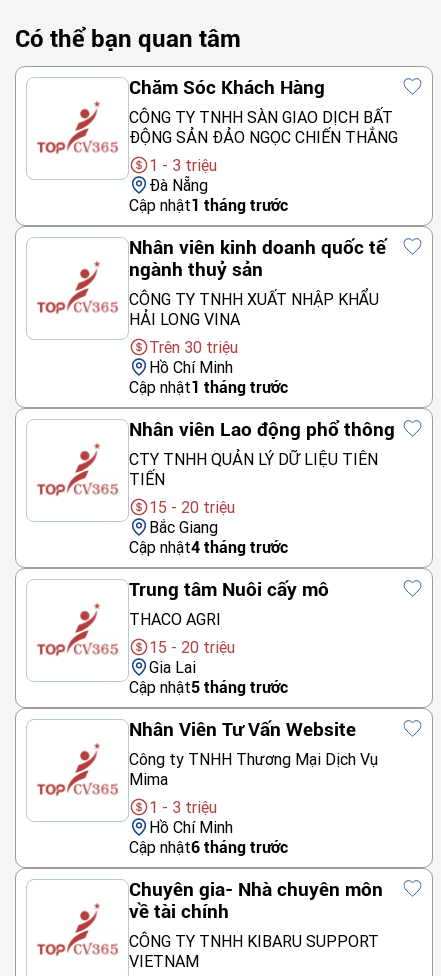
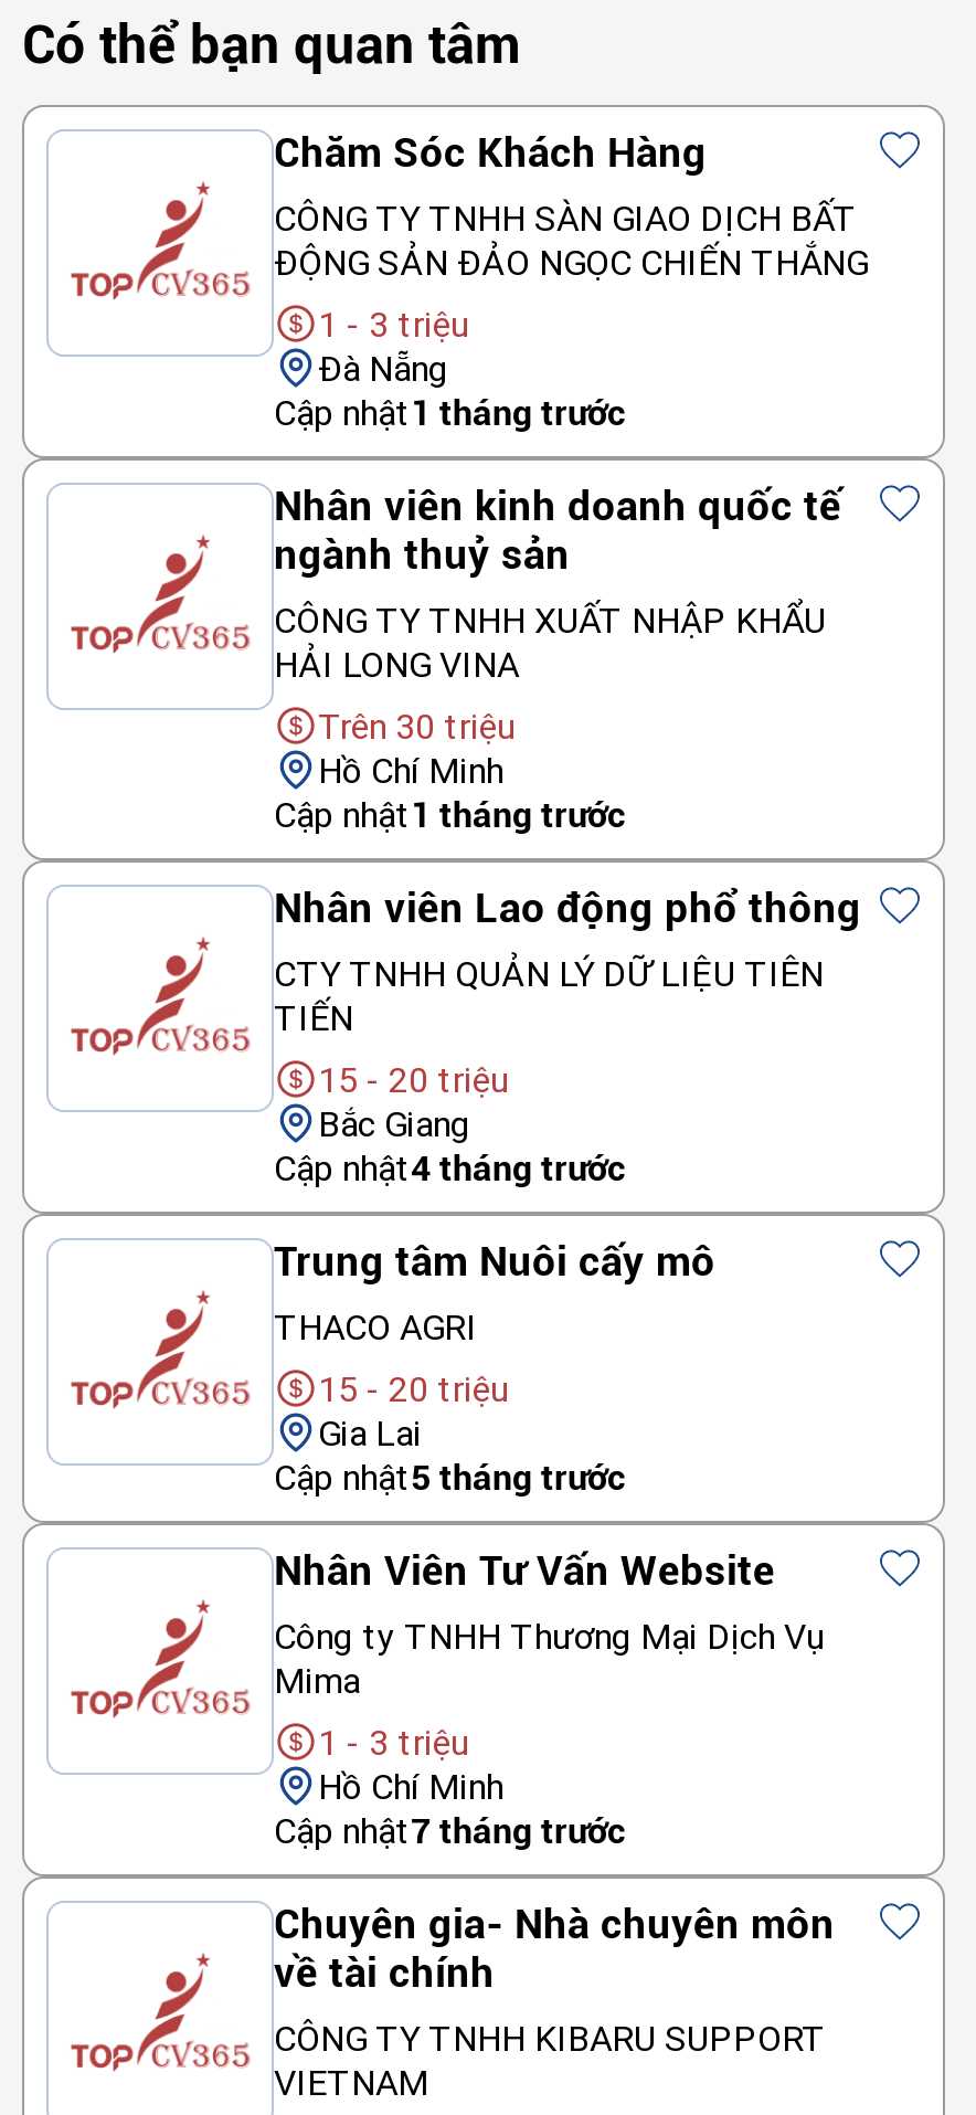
[129,837,288,857] Cập nhật6 tháng trước -> [274,1808,625,1852] Cập nhật7 tháng trước

